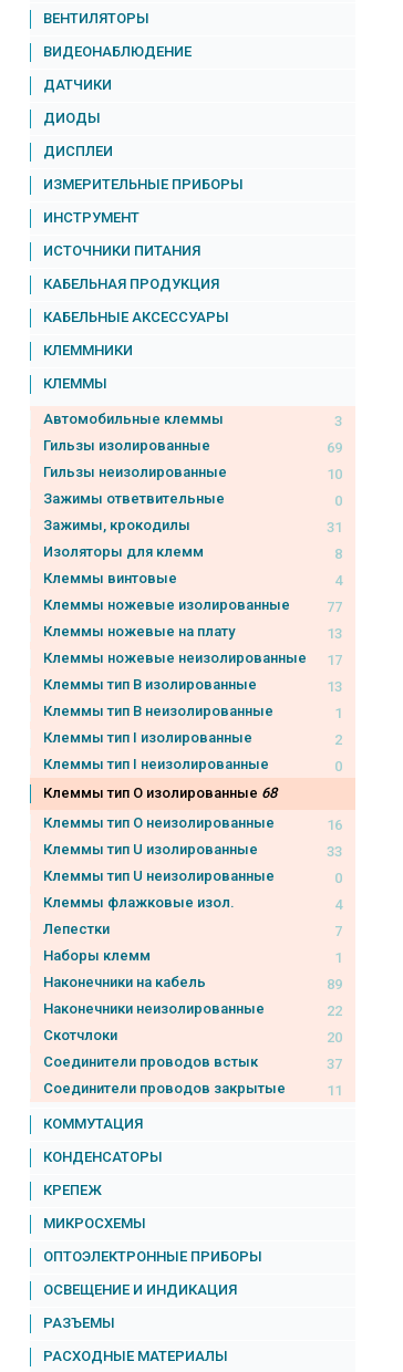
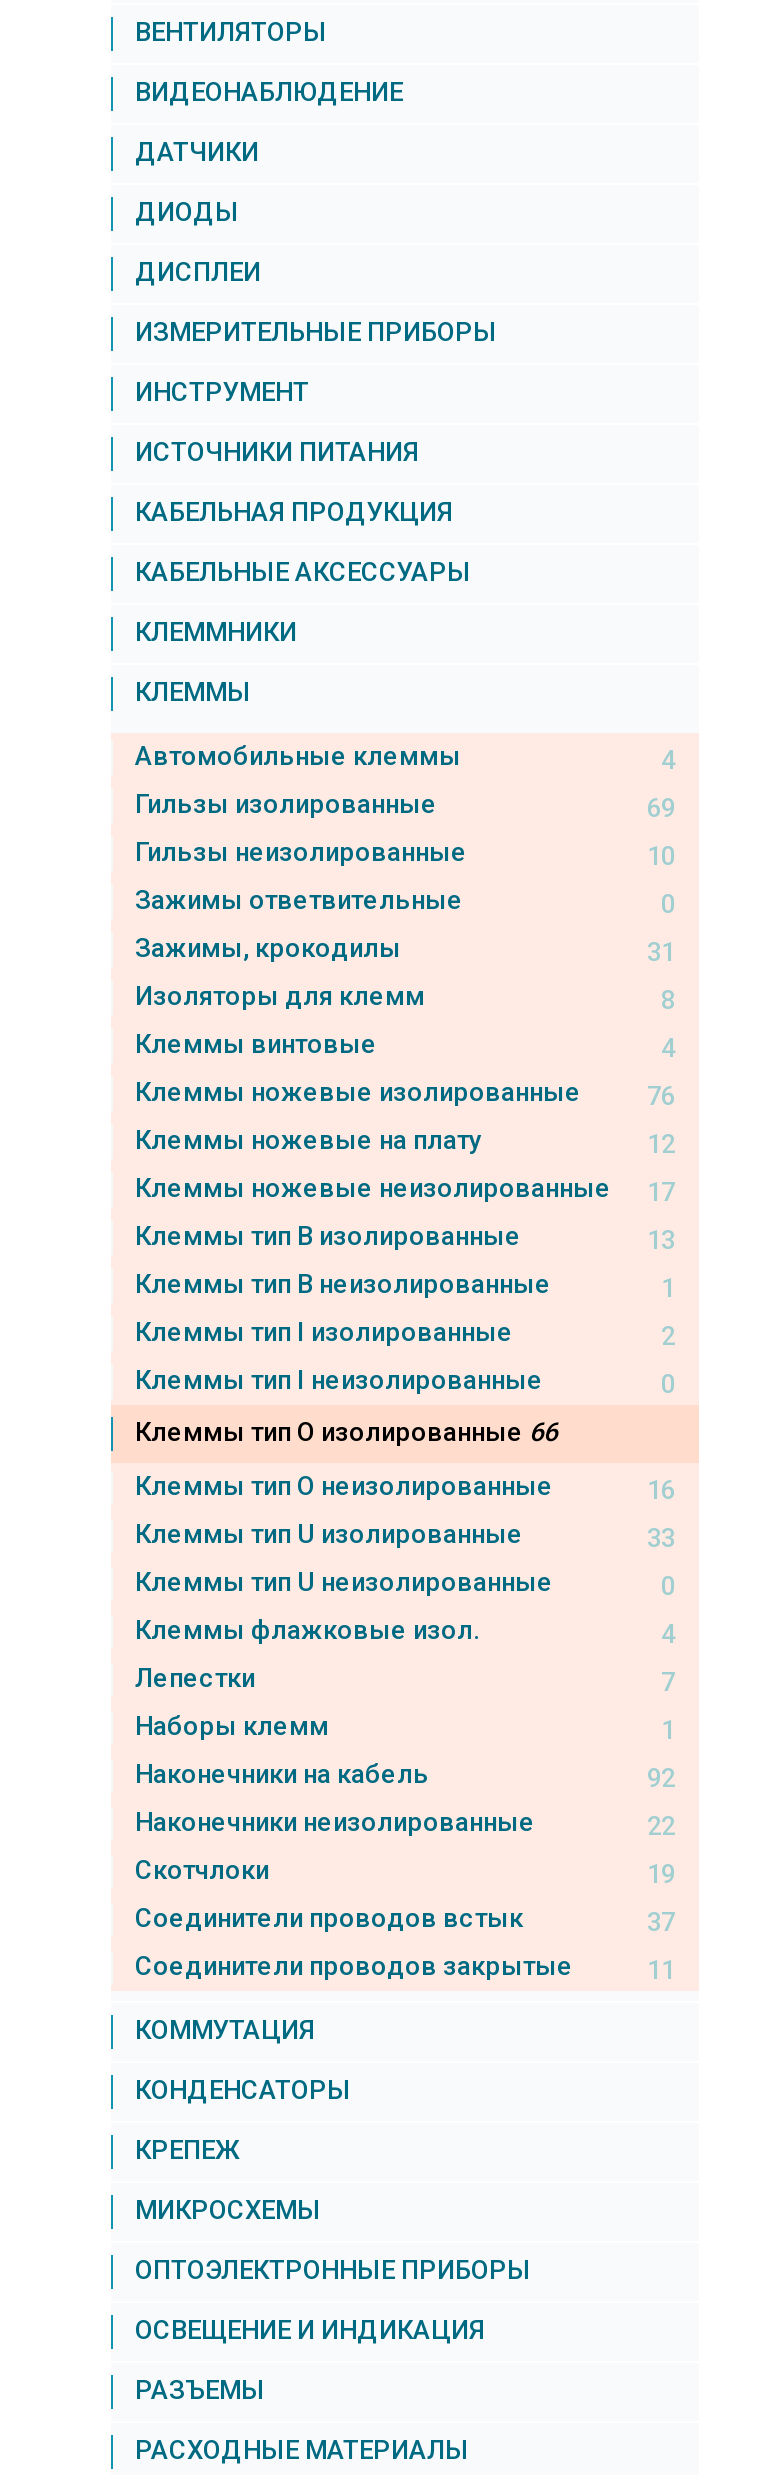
[334,413,342,429] 3 -> [661,745,675,775] 4
[327,599,342,615] 77 -> [647,1081,675,1111] 76
[327,625,342,642] 13 -> [647,1129,675,1159] 12
[43,784,277,801] Клеммы тип O изолированные 68 -> [135,1417,557,1447] Клеммы тип O изолированные 66
[327,976,342,992] 89 -> [647,1763,675,1793] 92
[327,1029,342,1046] 20 -> [647,1859,675,1889] 19

